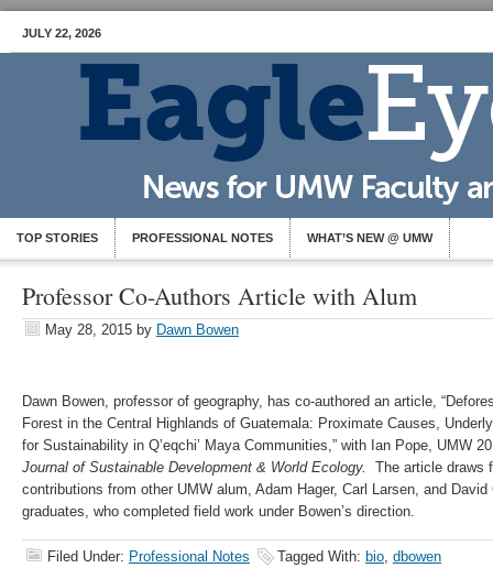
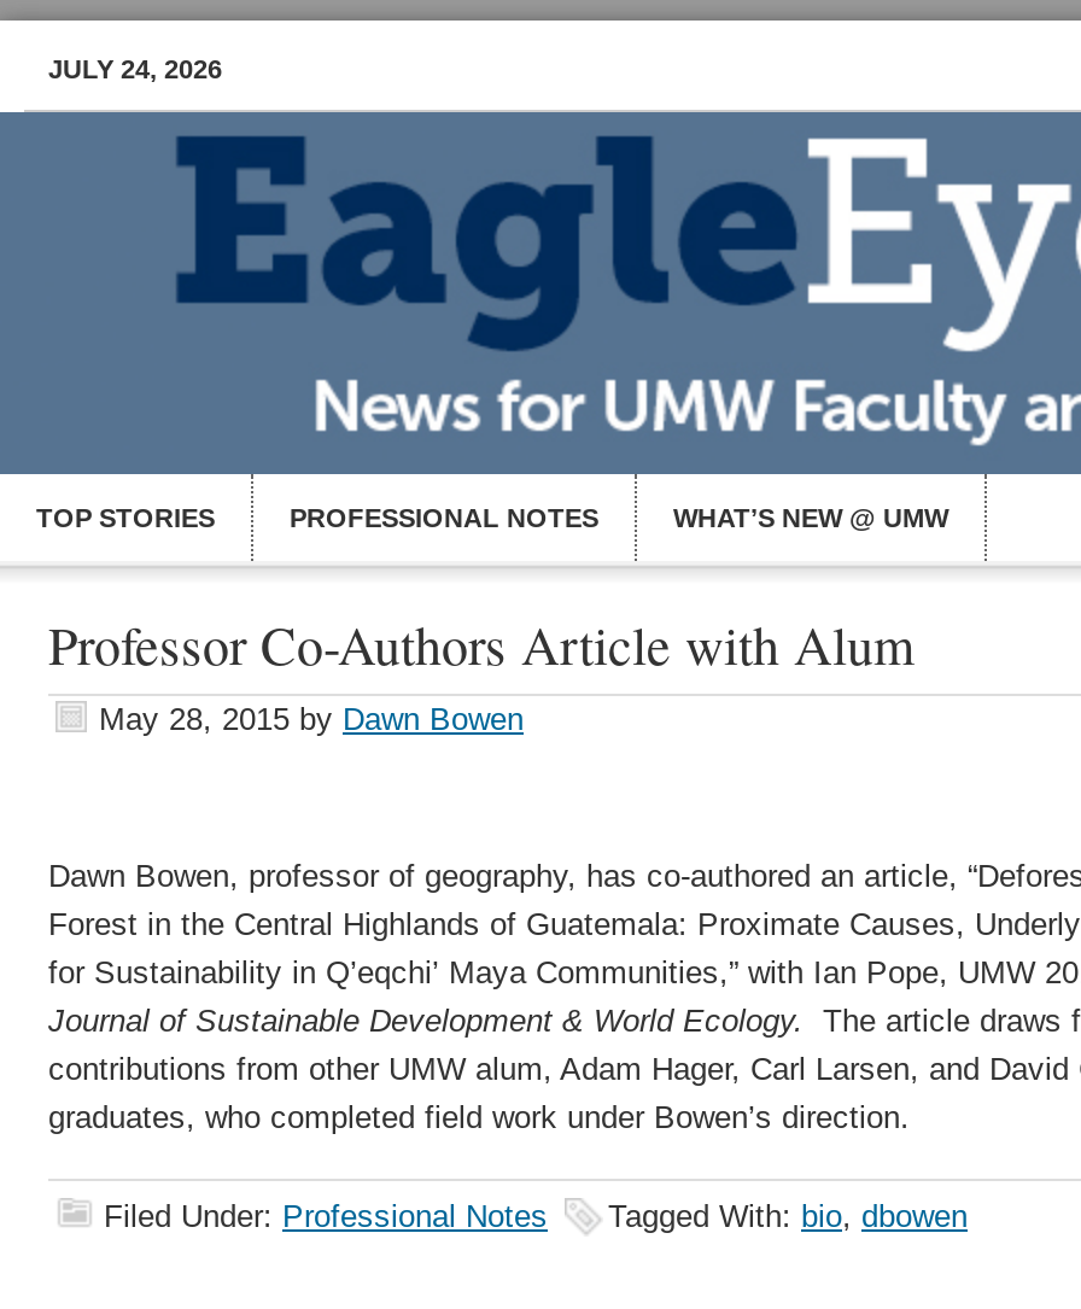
[22,26,101,40] JULY 22, 2026 -> [48,54,222,83] JULY 24, 2026

